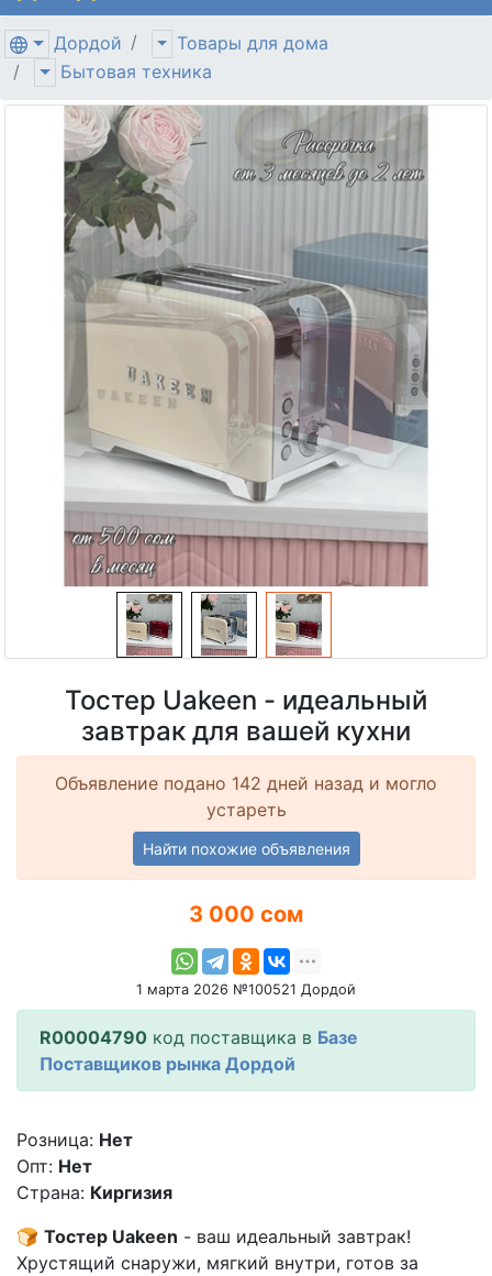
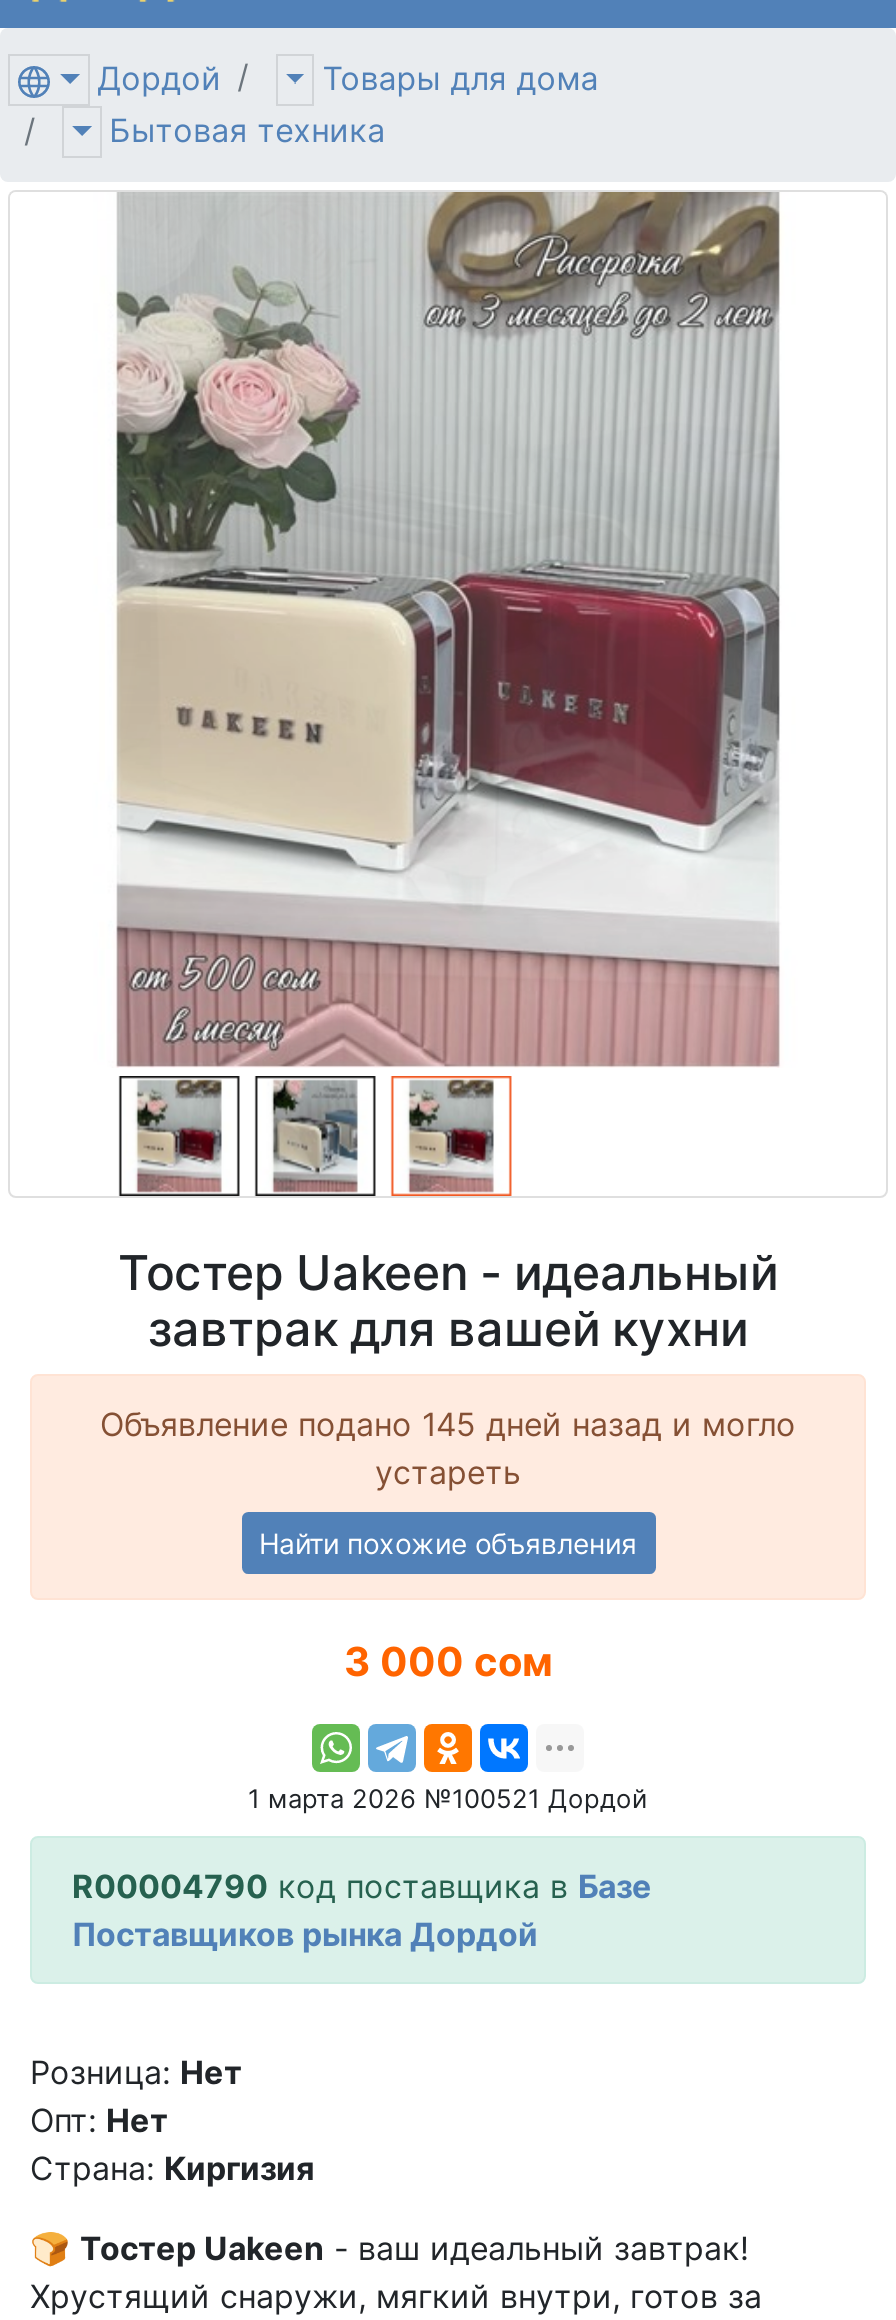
[64,105,428,659] [image] -> [116,192,778,1198] [image]
[55,773,437,795] Объявление подано 142 дней назад и могло -> [100,1405,796,1445] Объявление подано 145 дней назад и могло

